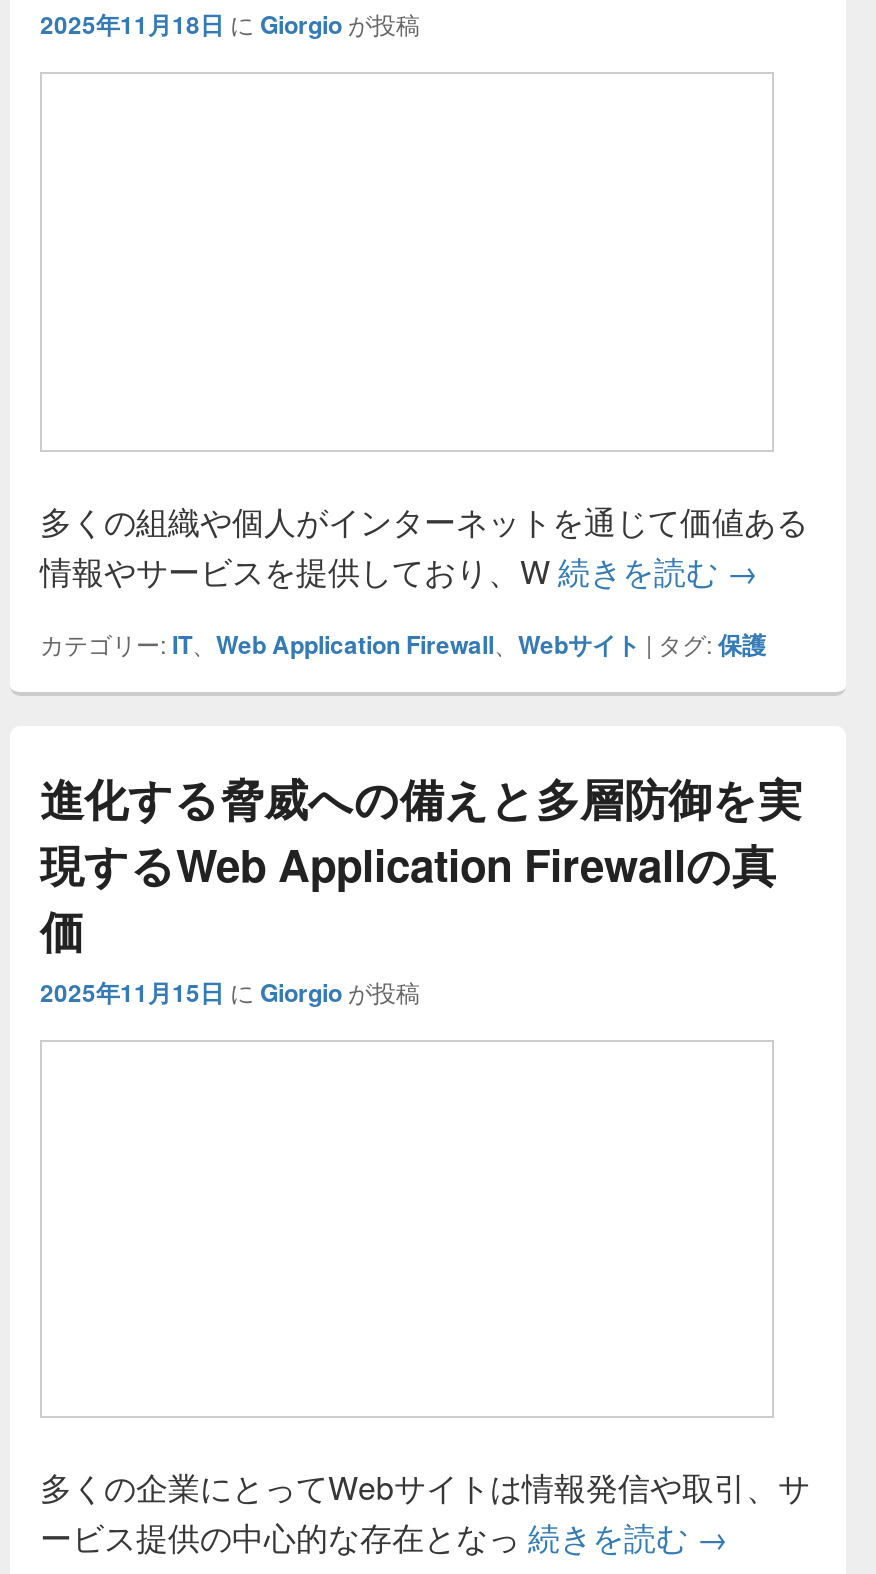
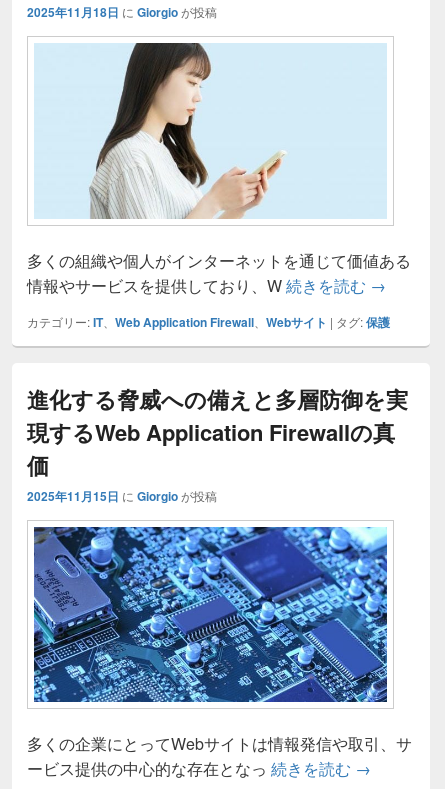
none -> [34,42,387,220] [image]
none -> [33,526,388,703] [image]

